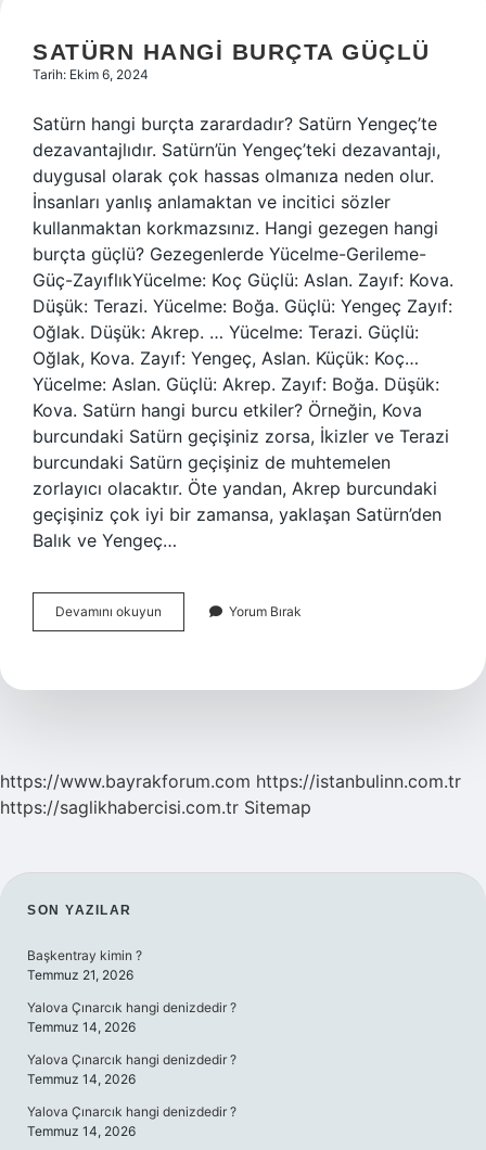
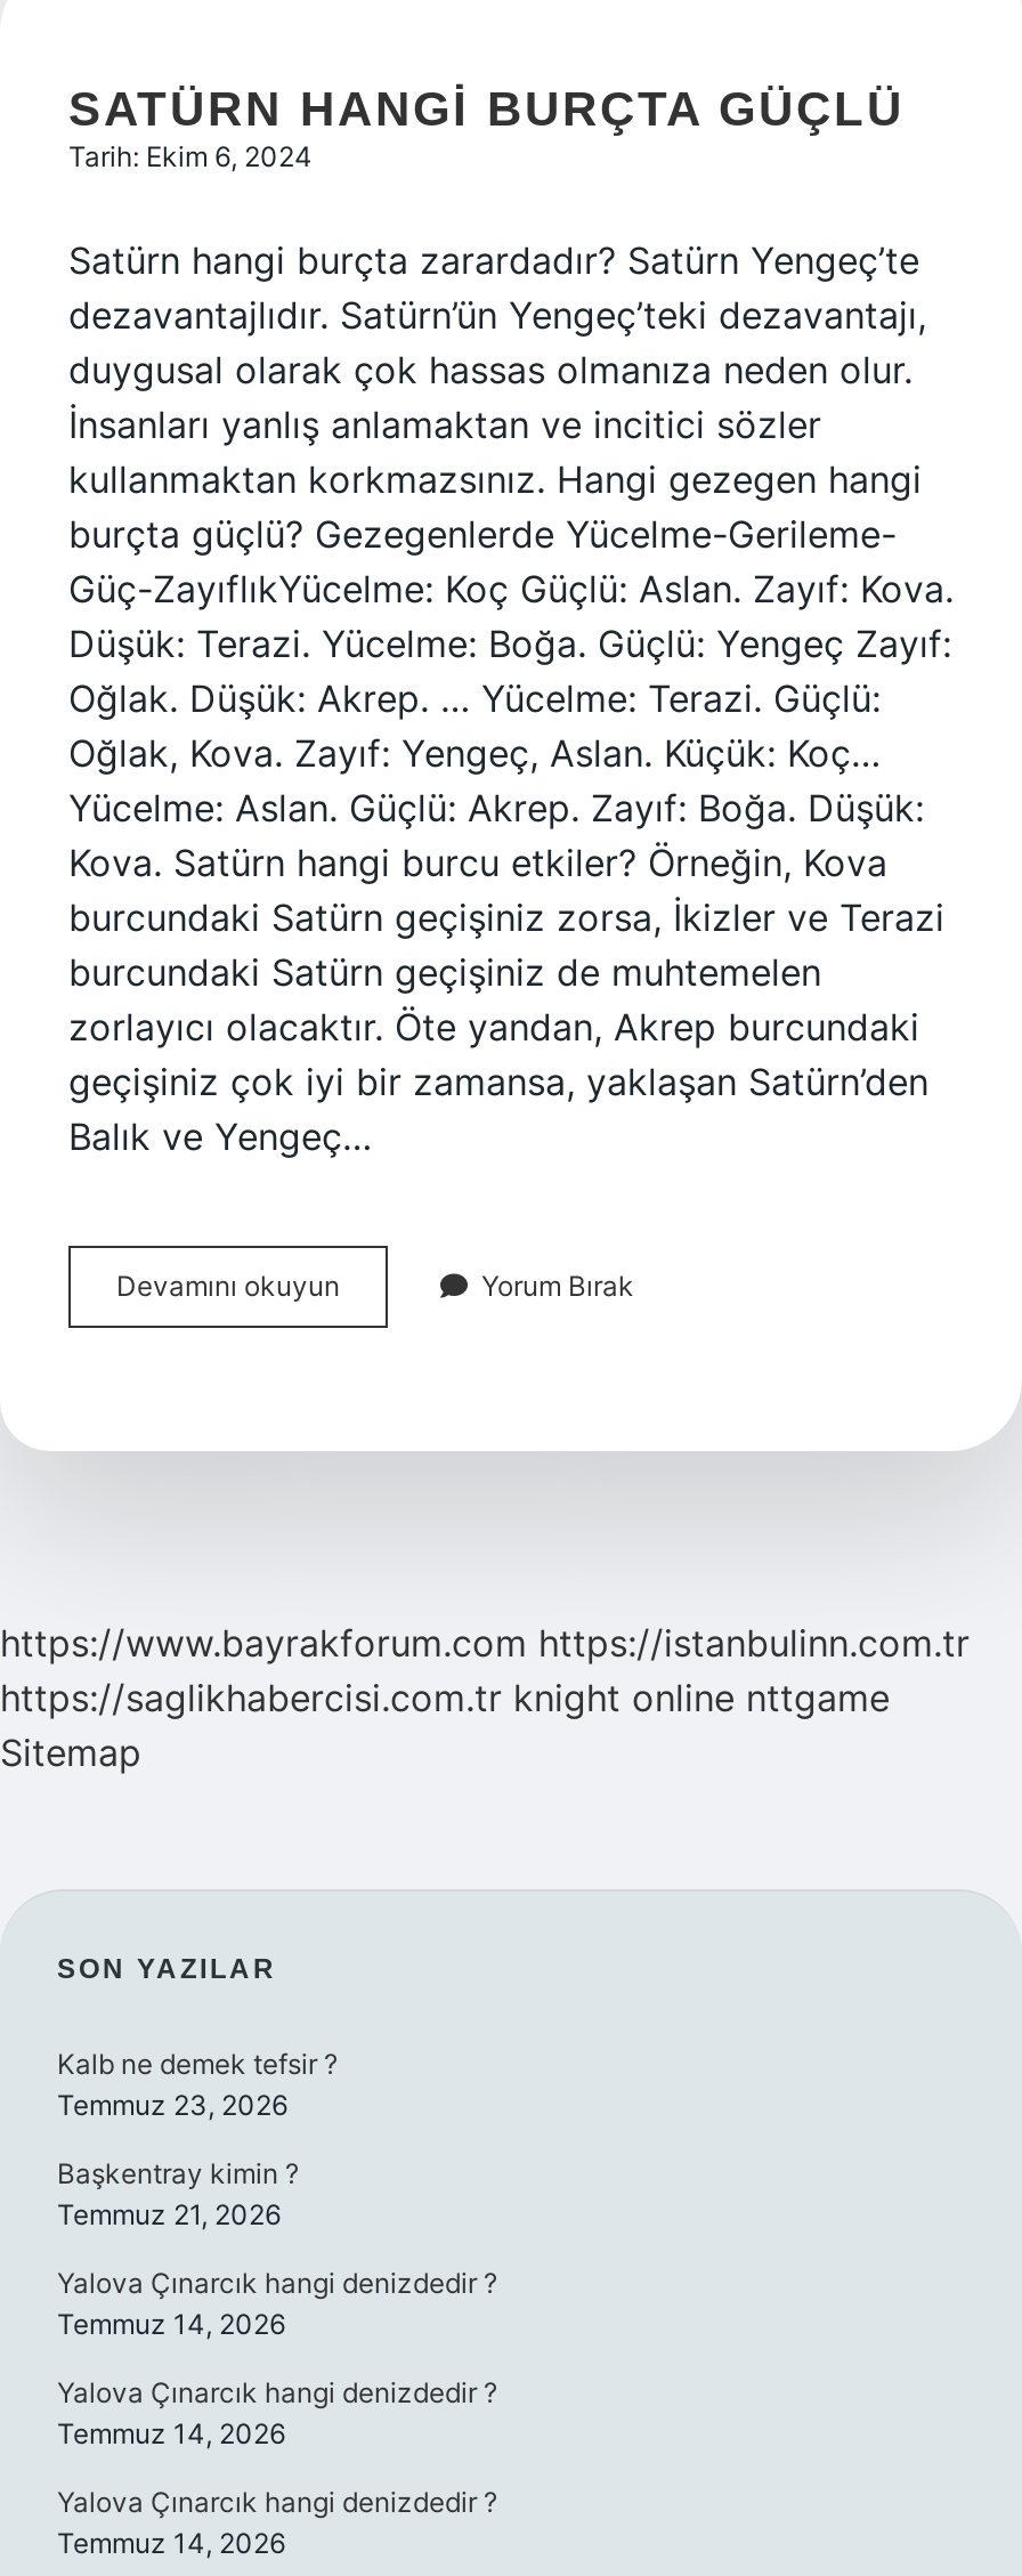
[0,796,311,818] https://saglikhabercisi.com.tr Sitemap -> [0,1675,890,1775] https://saglikhabercisi.com.tr knight online nttgame | Sitemap
none -> [57,2047,338,2122] Kalb ne demek tefsir ? | Temmuz 23, 2026

